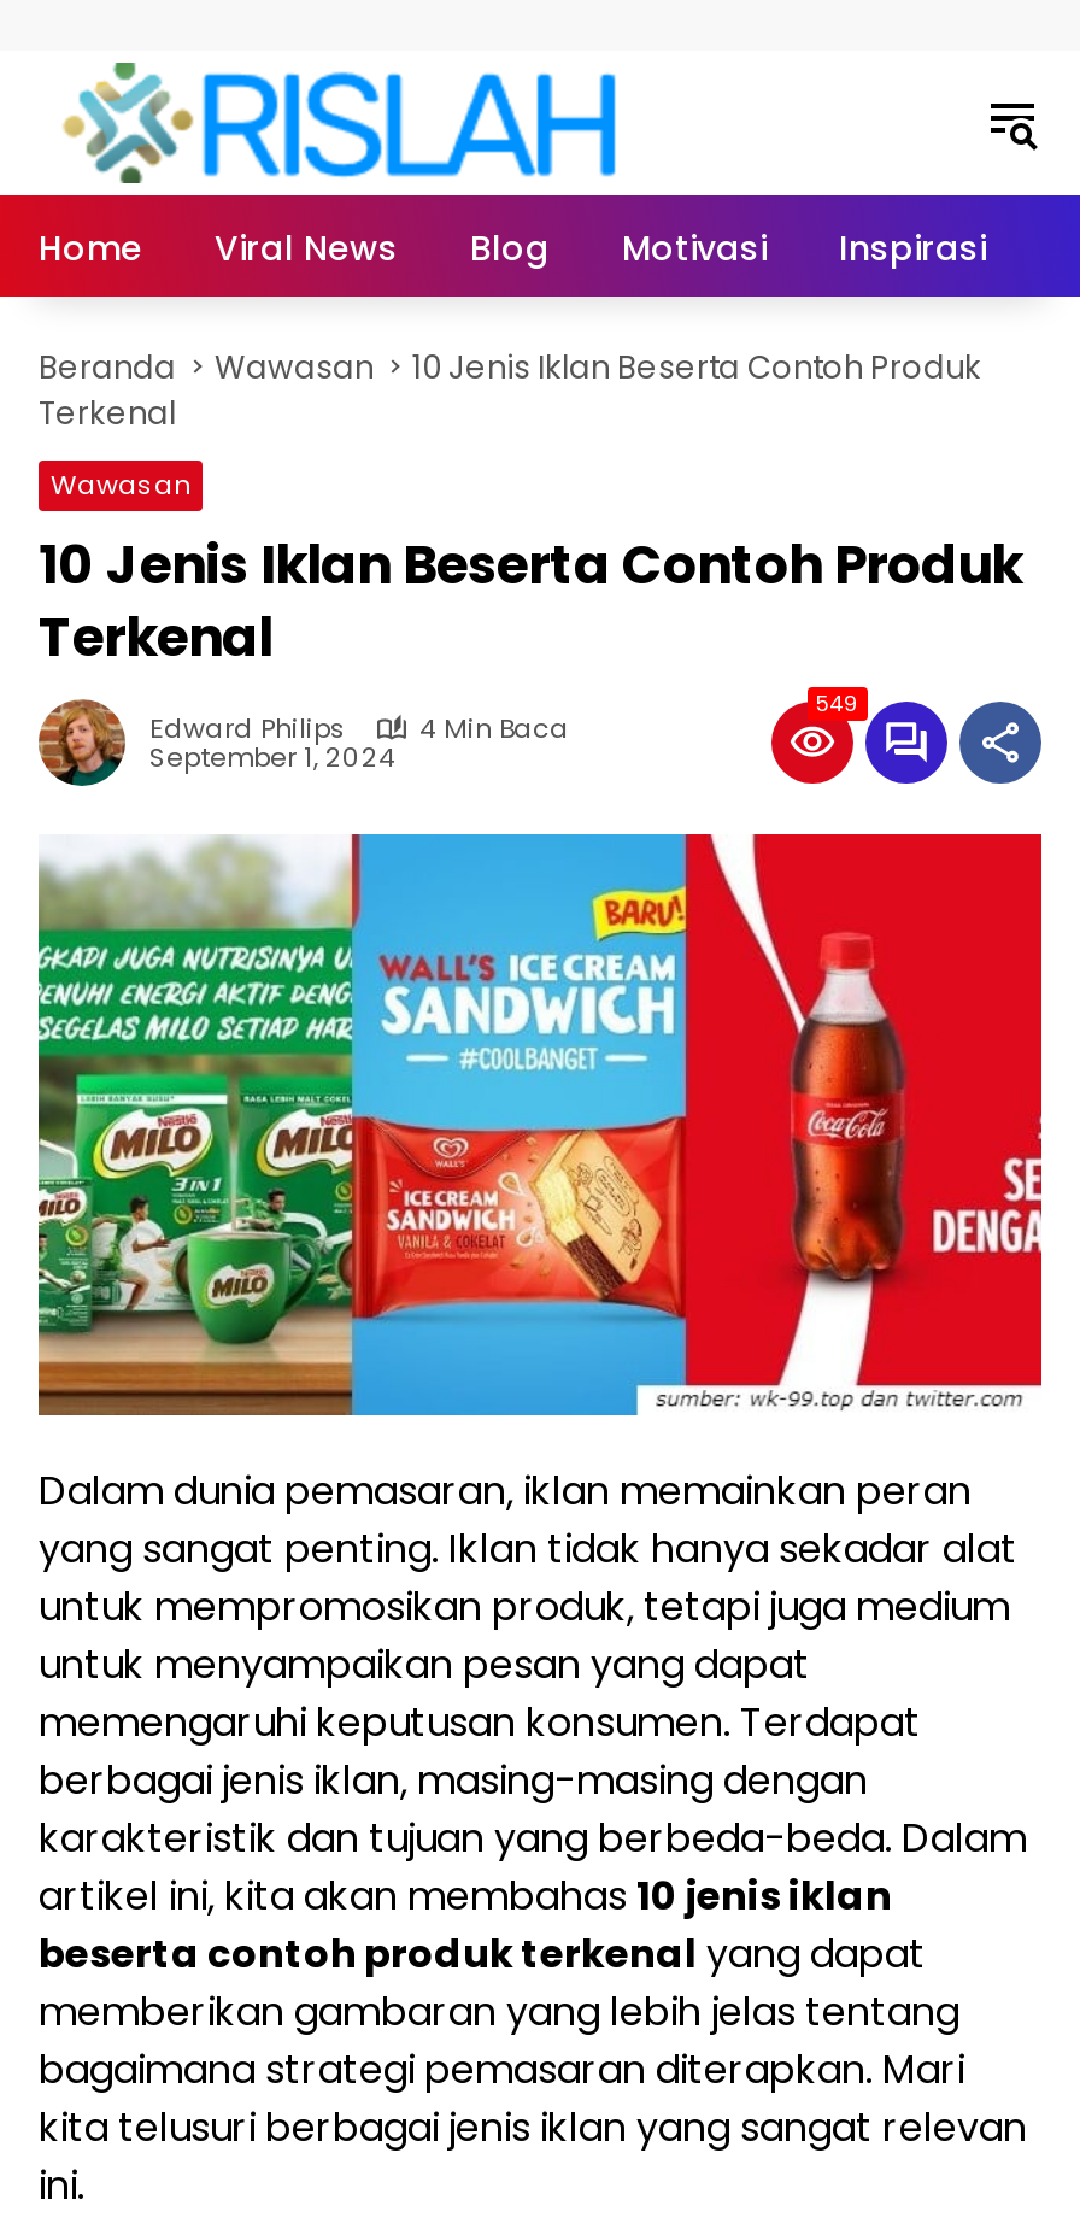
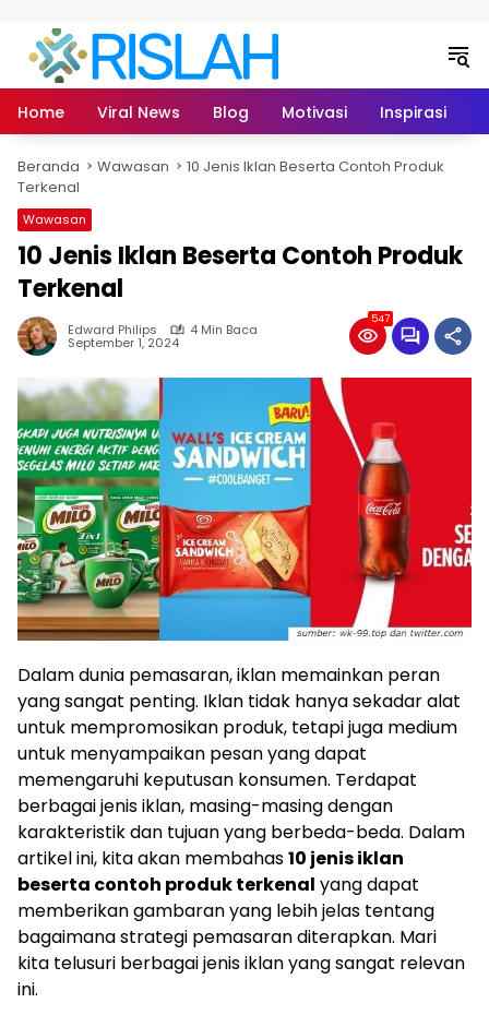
[815,690,861,718] 549 -> [371,312,390,325] 547

